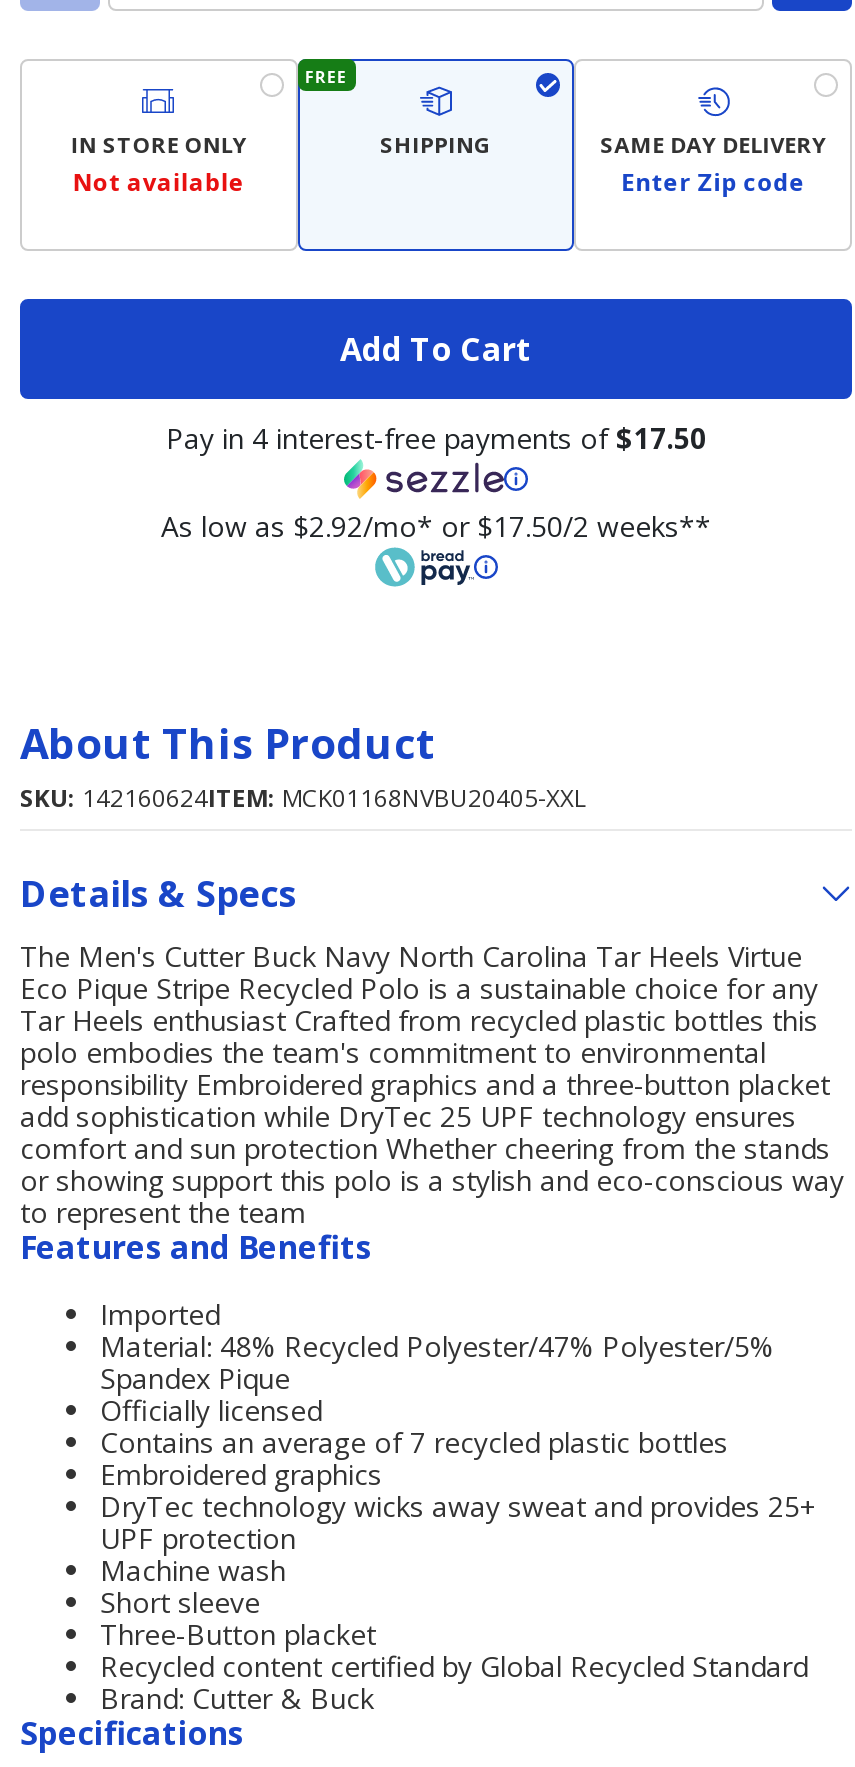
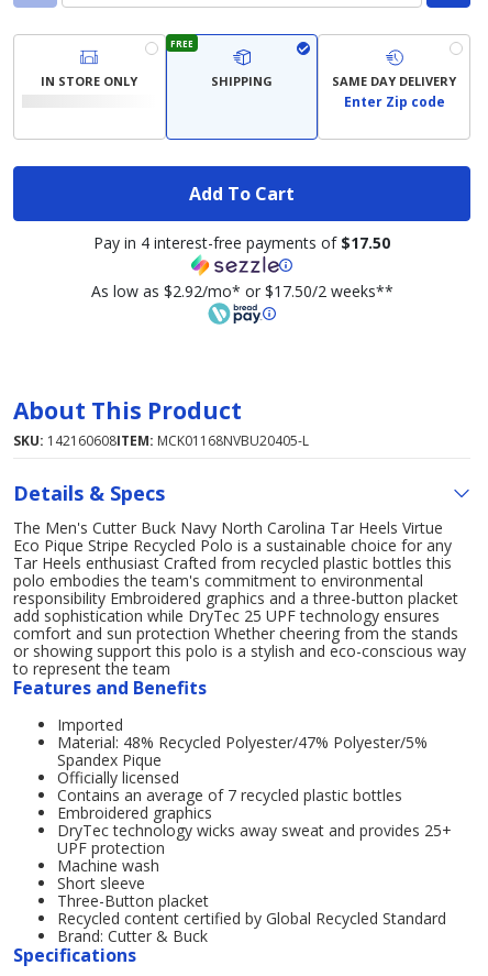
[73,165,245,199] Not available -> none
[20,781,586,815] SKU: 142160624ITEM: MCK01168NVBU20405-XXL -> [13,431,309,450] SKU: 142160608ITEM: MCK01168NVBU20405-L

